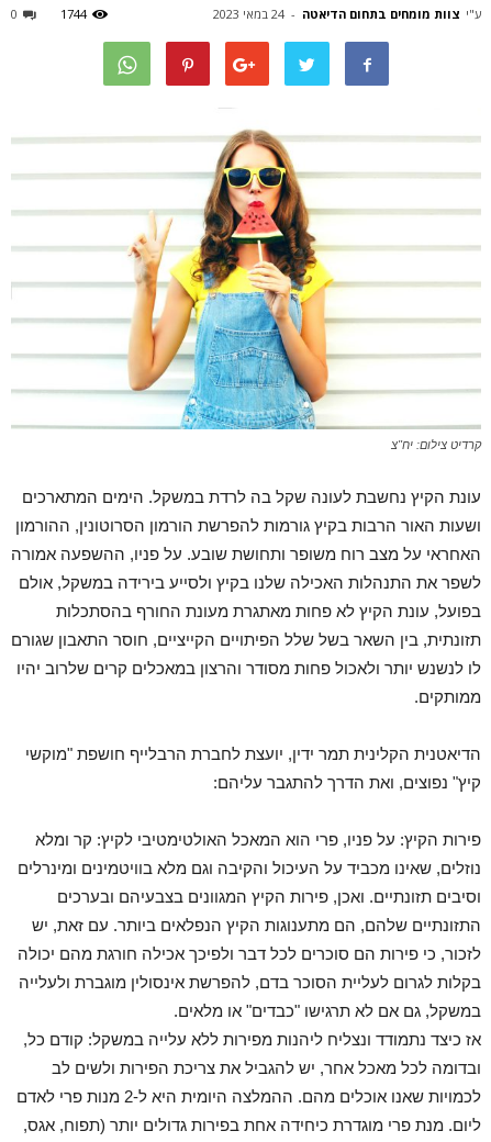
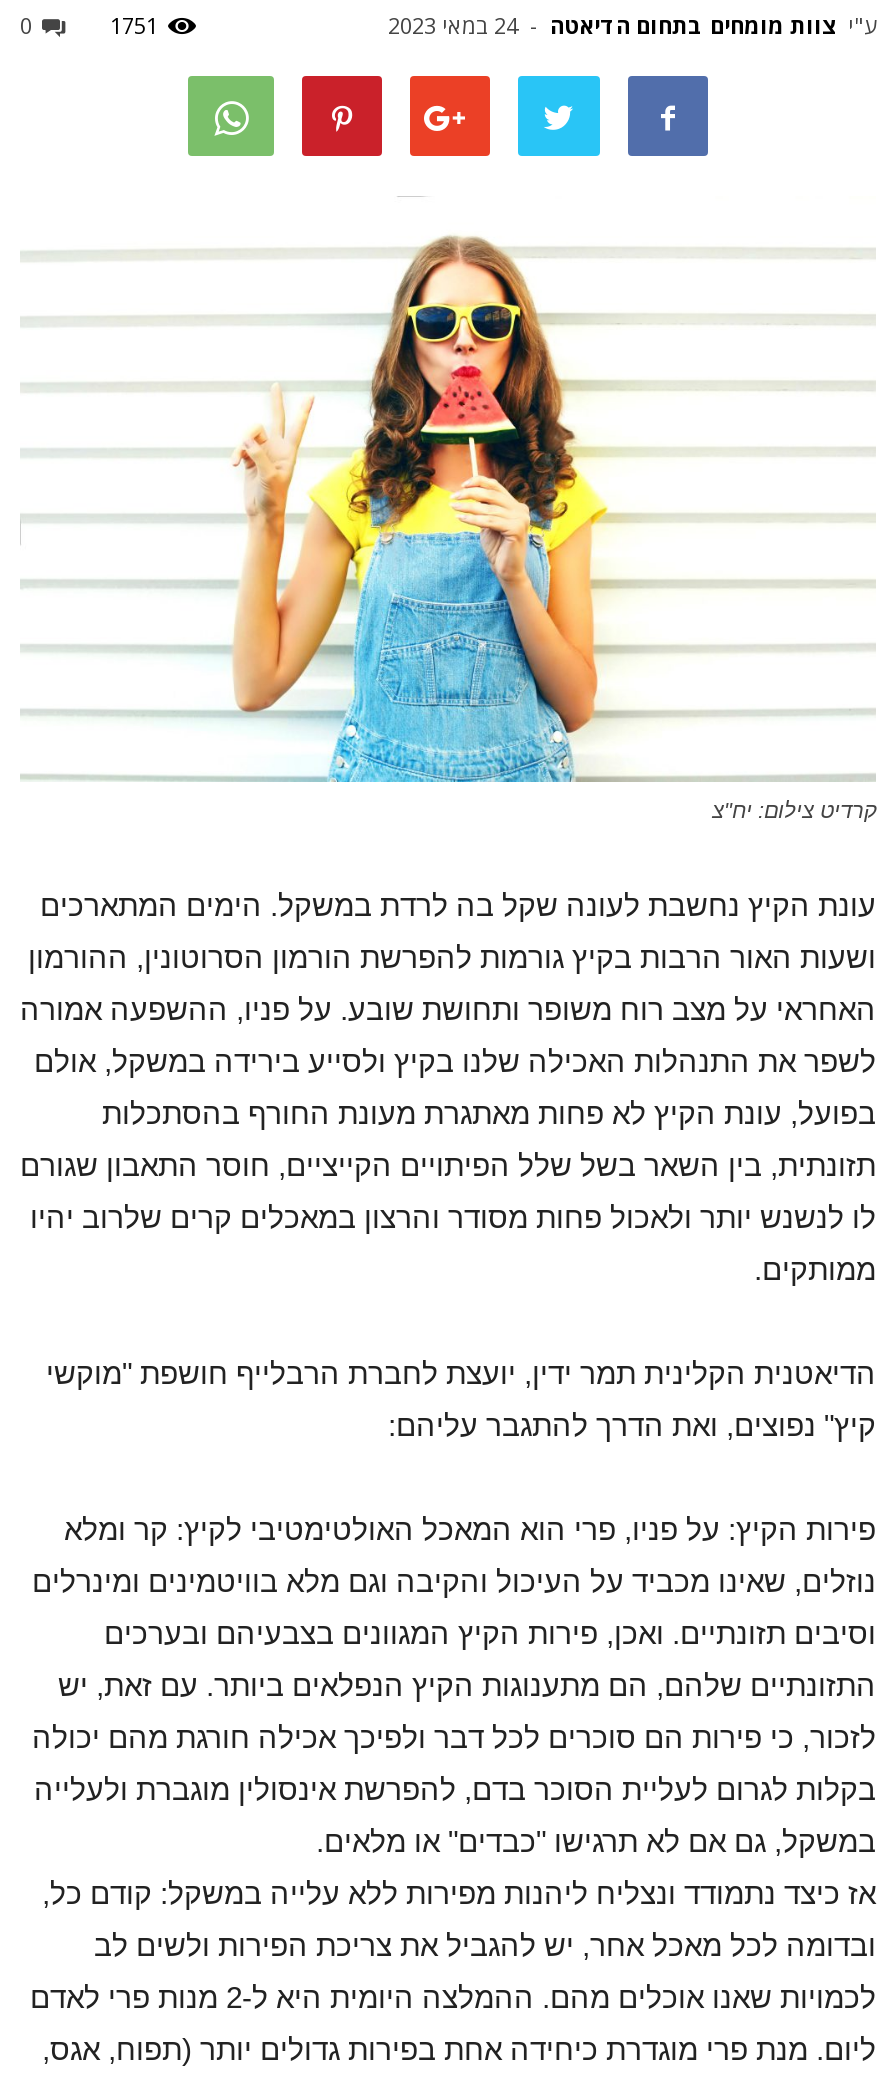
[60,5,87,22] 1744 -> [110,10,158,40] 1751

